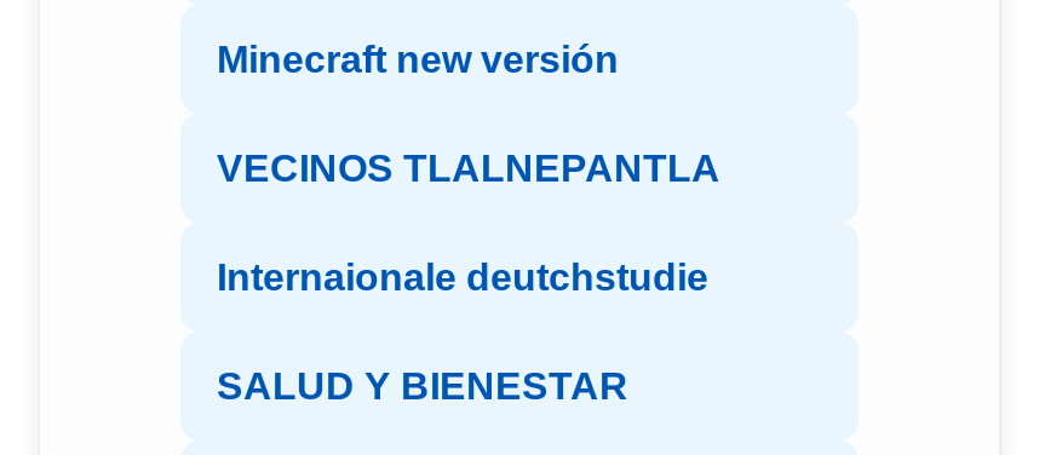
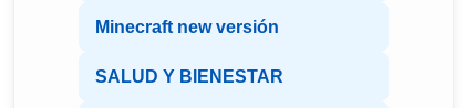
[217,149,720,299] VECINOS TLALNEPANTLA | Internaionale deutchstudie -> none

